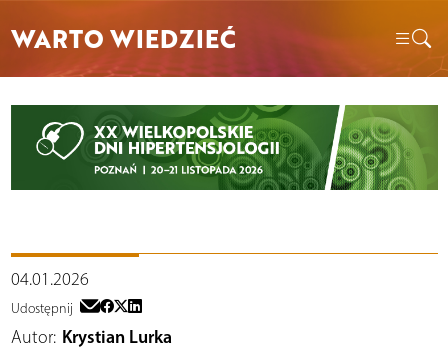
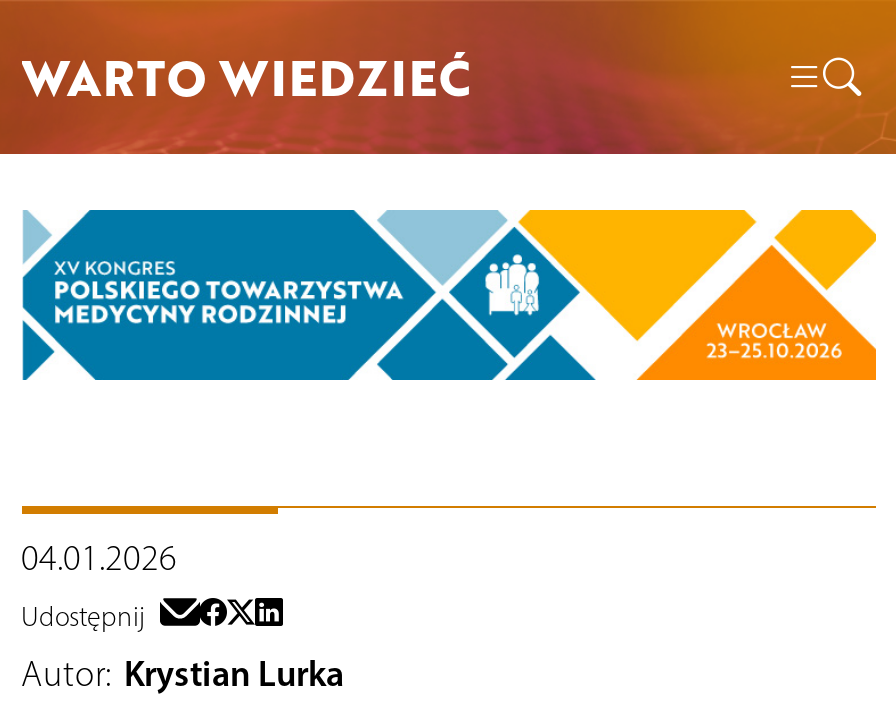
[10,104,439,191] [image] -> [20,208,878,382] [image]

